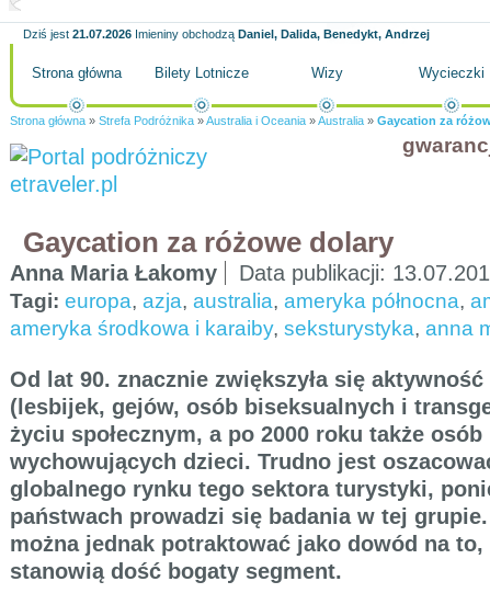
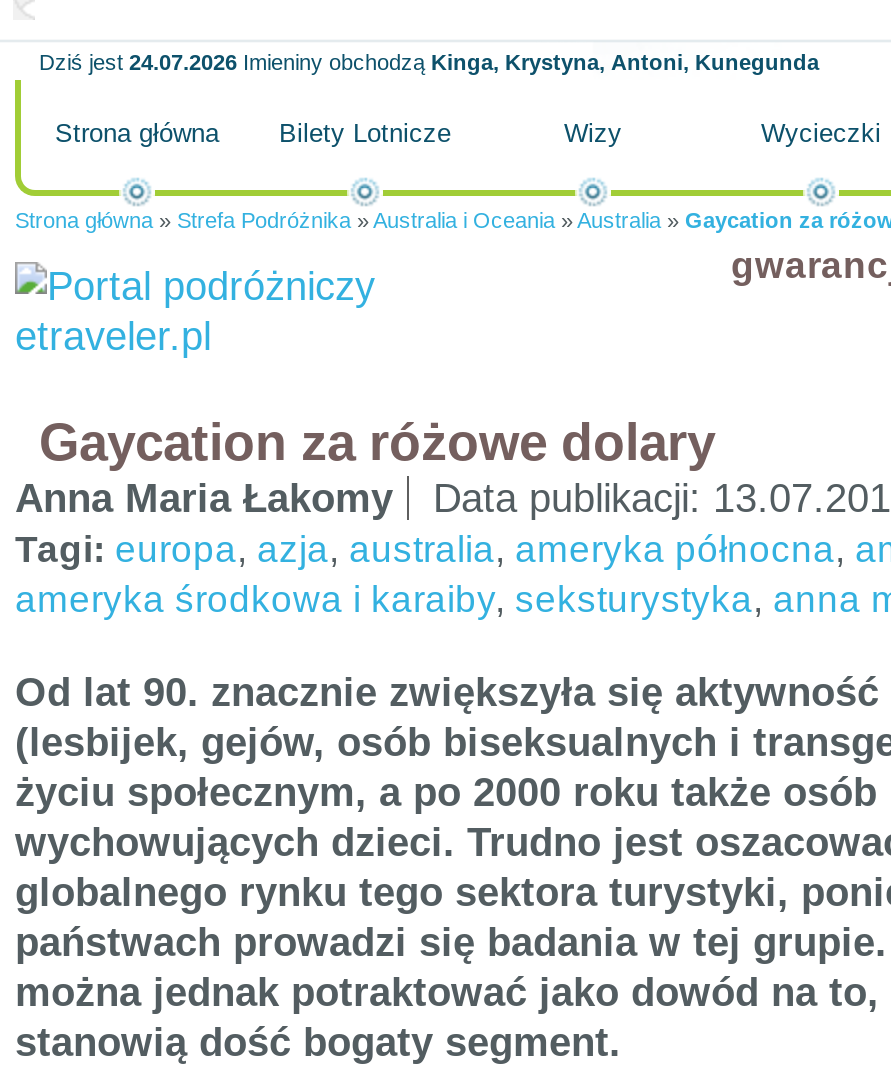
[23,27,430,41] Dziś jest 21.07.2026 Imieniny obchodzą Daniel, Dalida, Benedykt, Andrzej -> [39,50,819,74] Dziś jest 24.07.2026 Imieniny obchodzą Kinga, Krystyna, Antoni, Kunegunda

